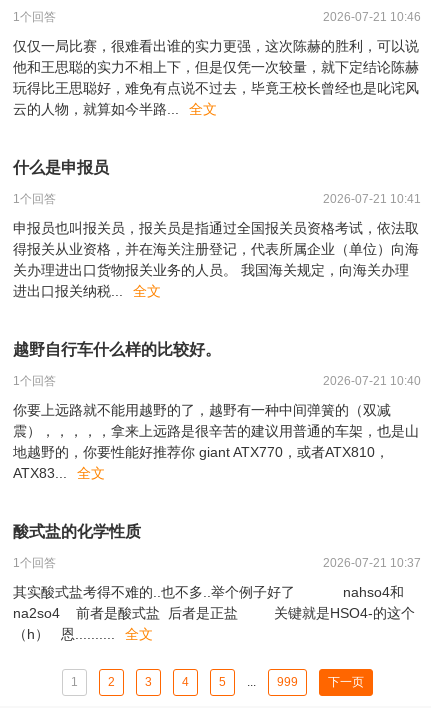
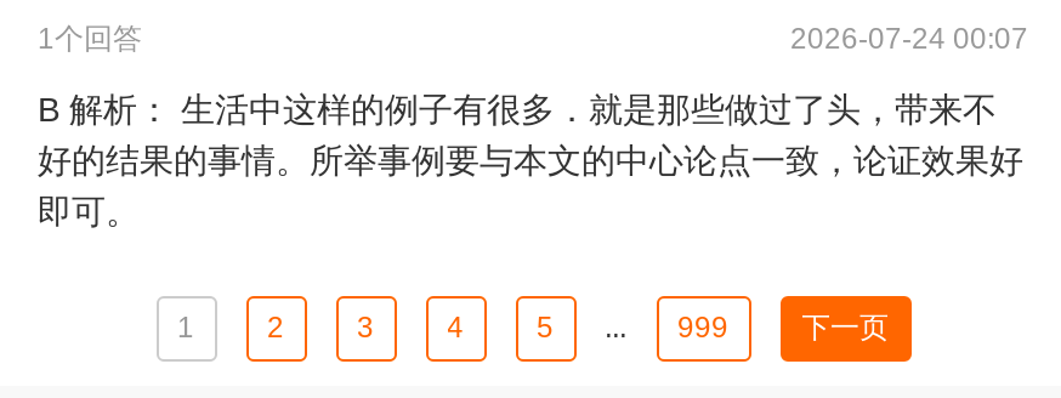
[13,10,421,642] 2026-07-21 10:46 | 仅仅一局比赛，很难看出谁的实力更强，这次陈赫的胜利，可以说 | 他和王思聪的实力不相上下，但是仅凭一次较量，就下定结论陈赫 | 玩得比王思聪好，难免有点说不过去，毕竟王校长曾经也是叱诧风 | 云的人物，就算如今半路... | 全文 | 什么是申报员 | 1个回答 | 2026-07-21 10:41 | 申报员也叫报关员，报关员是指通过全国报关员资格考试，依法取 | 得报关从业资格，并在海关注册登记，代表所属企业（单位）向海 | 关办理进出口货物报关业务的人员。 我国海关规定，向海关办理 | 进出口报关纳税... | 全文 | 越野自行车什么样的比较好。 | 1个回答 | 2026-07-21 10:40 | 你要上远路就不能用越野的了，越野有一种中间弹簧的（双减 | 震），，，，，拿来上远路是很辛苦的建议用普通的车架，也是山 | 地越野的，你要性能好推荐你 giant ATX770，或者ATX810， | ATX83... | 全文 | 酸式盐的化学性质 | 1个回答 | 2026-07-21 10:37 | 其实酸式盐考得不难的..也不多..举个例子好了 nahso4和 | na2so4 前者是酸式盐 后者是正盐 关键就是HSO4-的这个 | （h） 恩.......... | 全文 -> [38,22,1028,231] 2026-07-24 00:07 | B 解析： 生活中这样的例子有很多．就是那些做过了头，带来不 | 好的结果的事情。所举事例要与本文的中心论点一致，论证效果好 | 即可。

